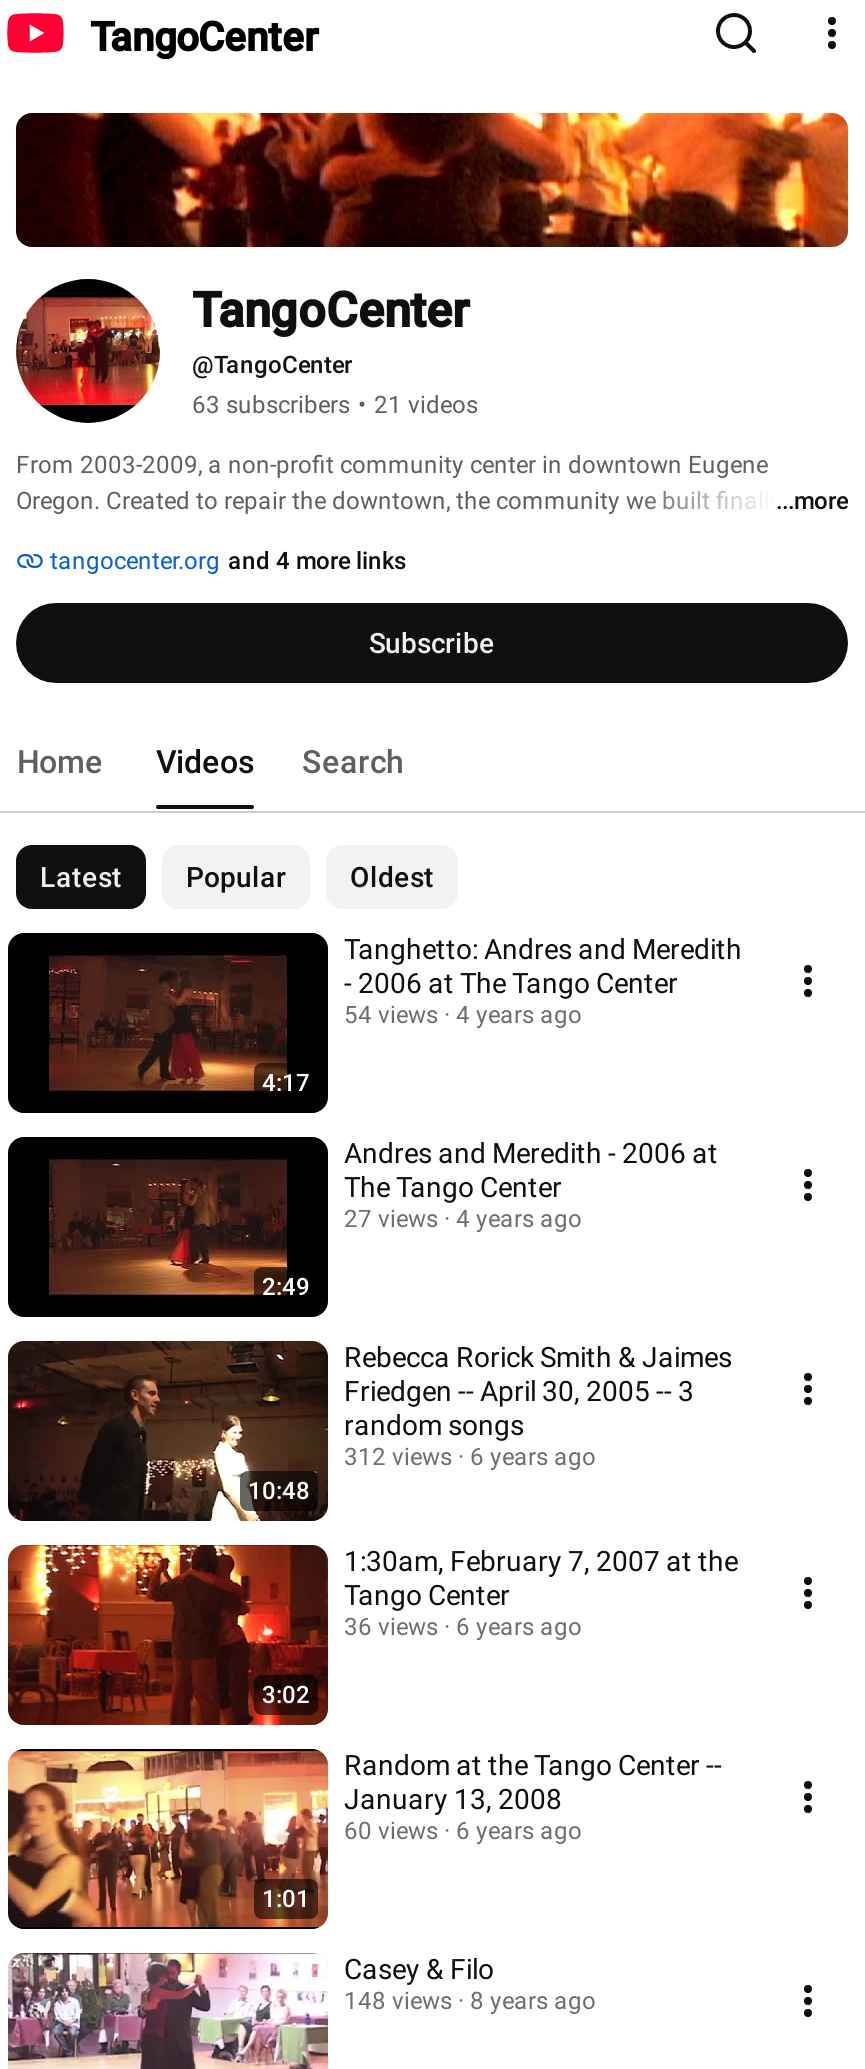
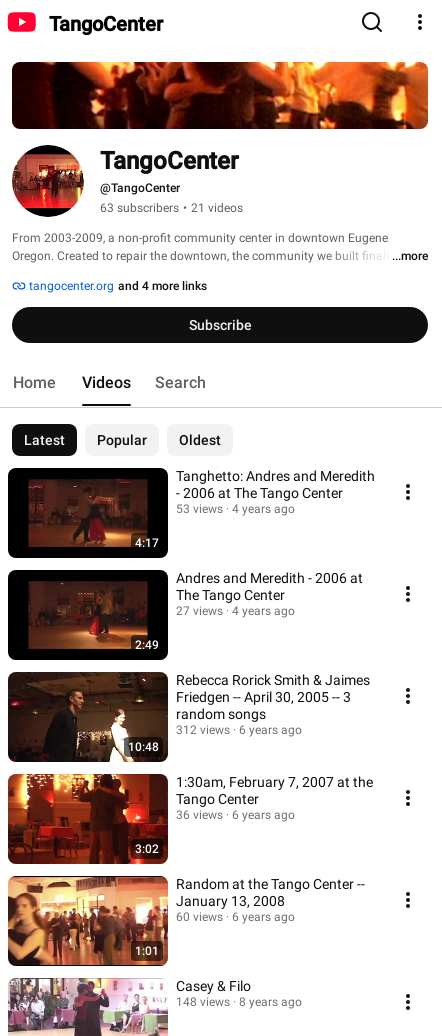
[344,1001,582,1029] 54 views 4 years ago -> [176,502,295,516] 53 views 4 years ago

